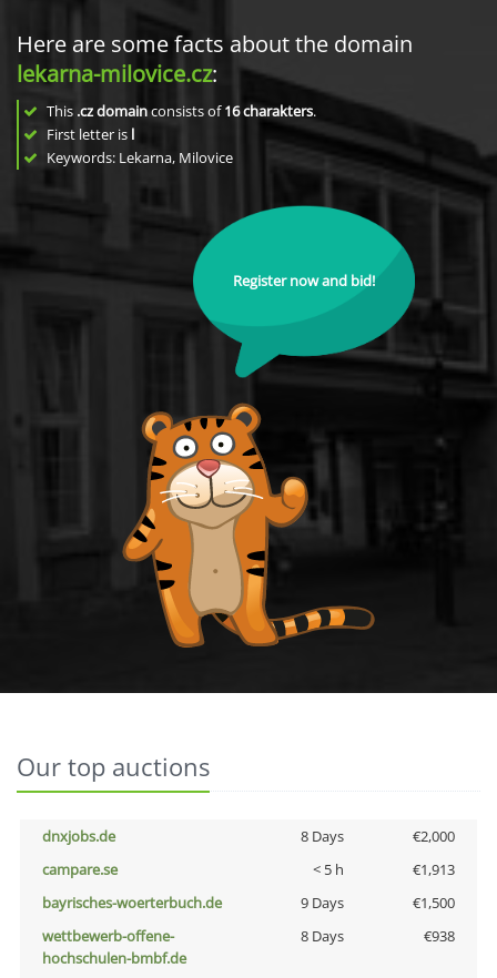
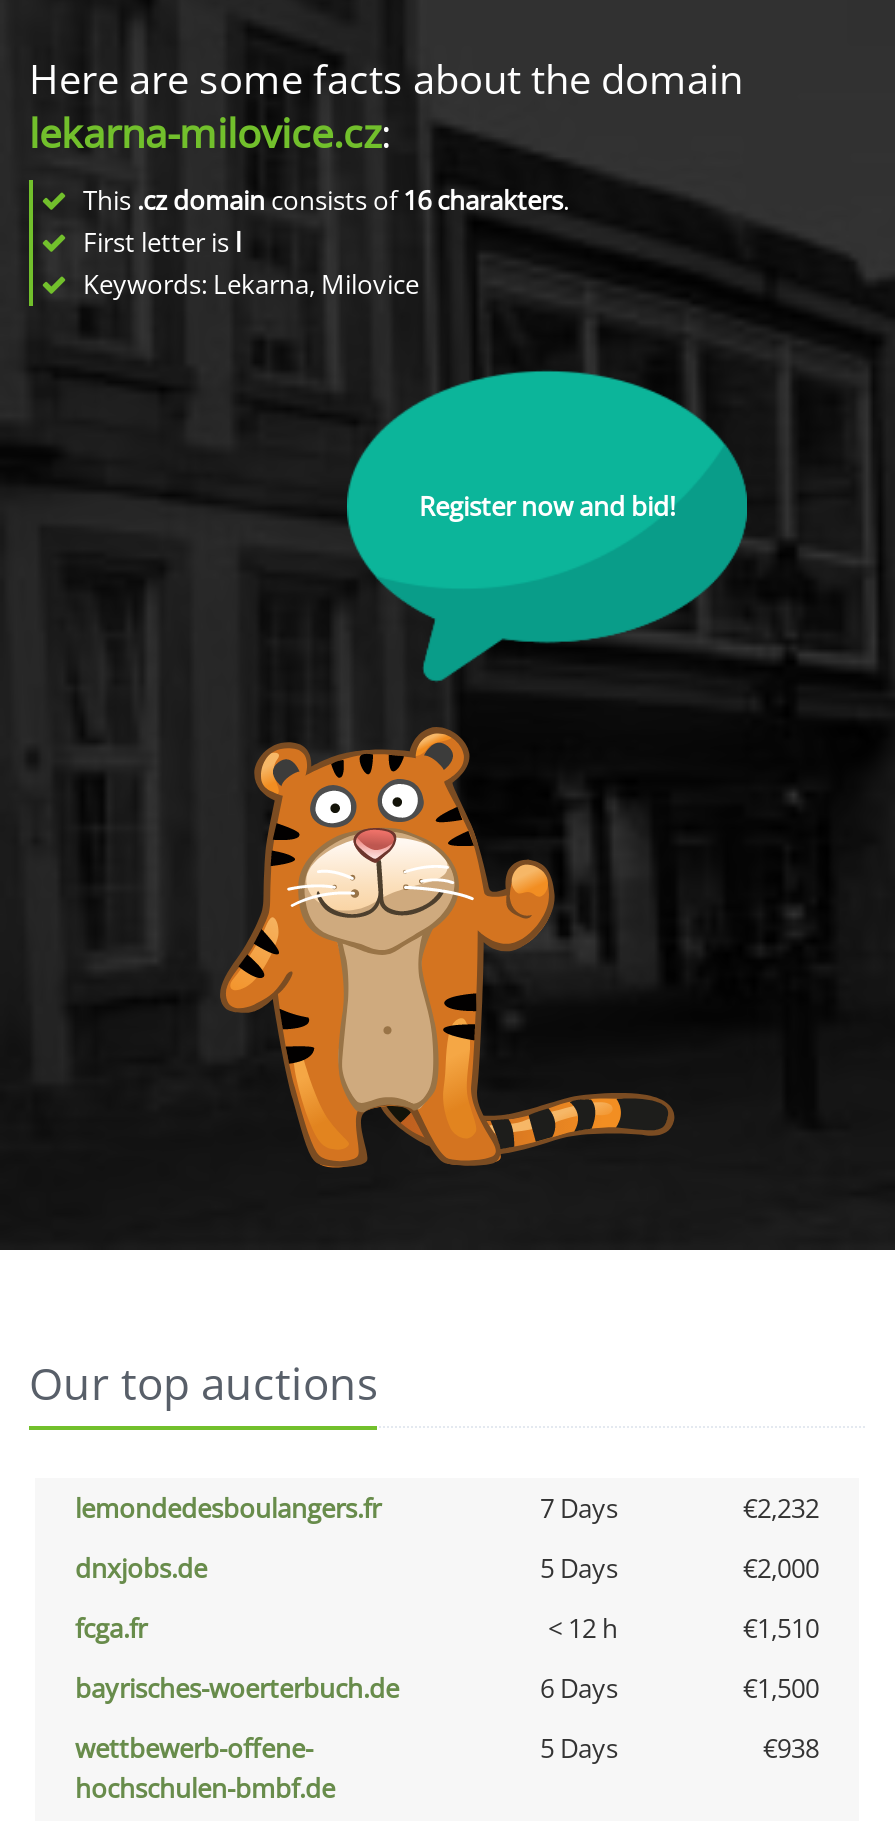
none -> [75,1490,819,1526] lemondedesboulangers.fr | 7 Days | €2,232
[300,826,343,846] 8 Days -> [540,1550,618,1586] 5 Days
[42,859,455,879] campare.se | < 5 h | €1,913 -> [75,1610,819,1646] fcga.fr | < 12 h | €1,510
[300,893,343,913] 9 Days -> [540,1670,618,1706] 6 Days
[300,926,343,946] 8 Days -> [540,1730,618,1766] 5 Days

